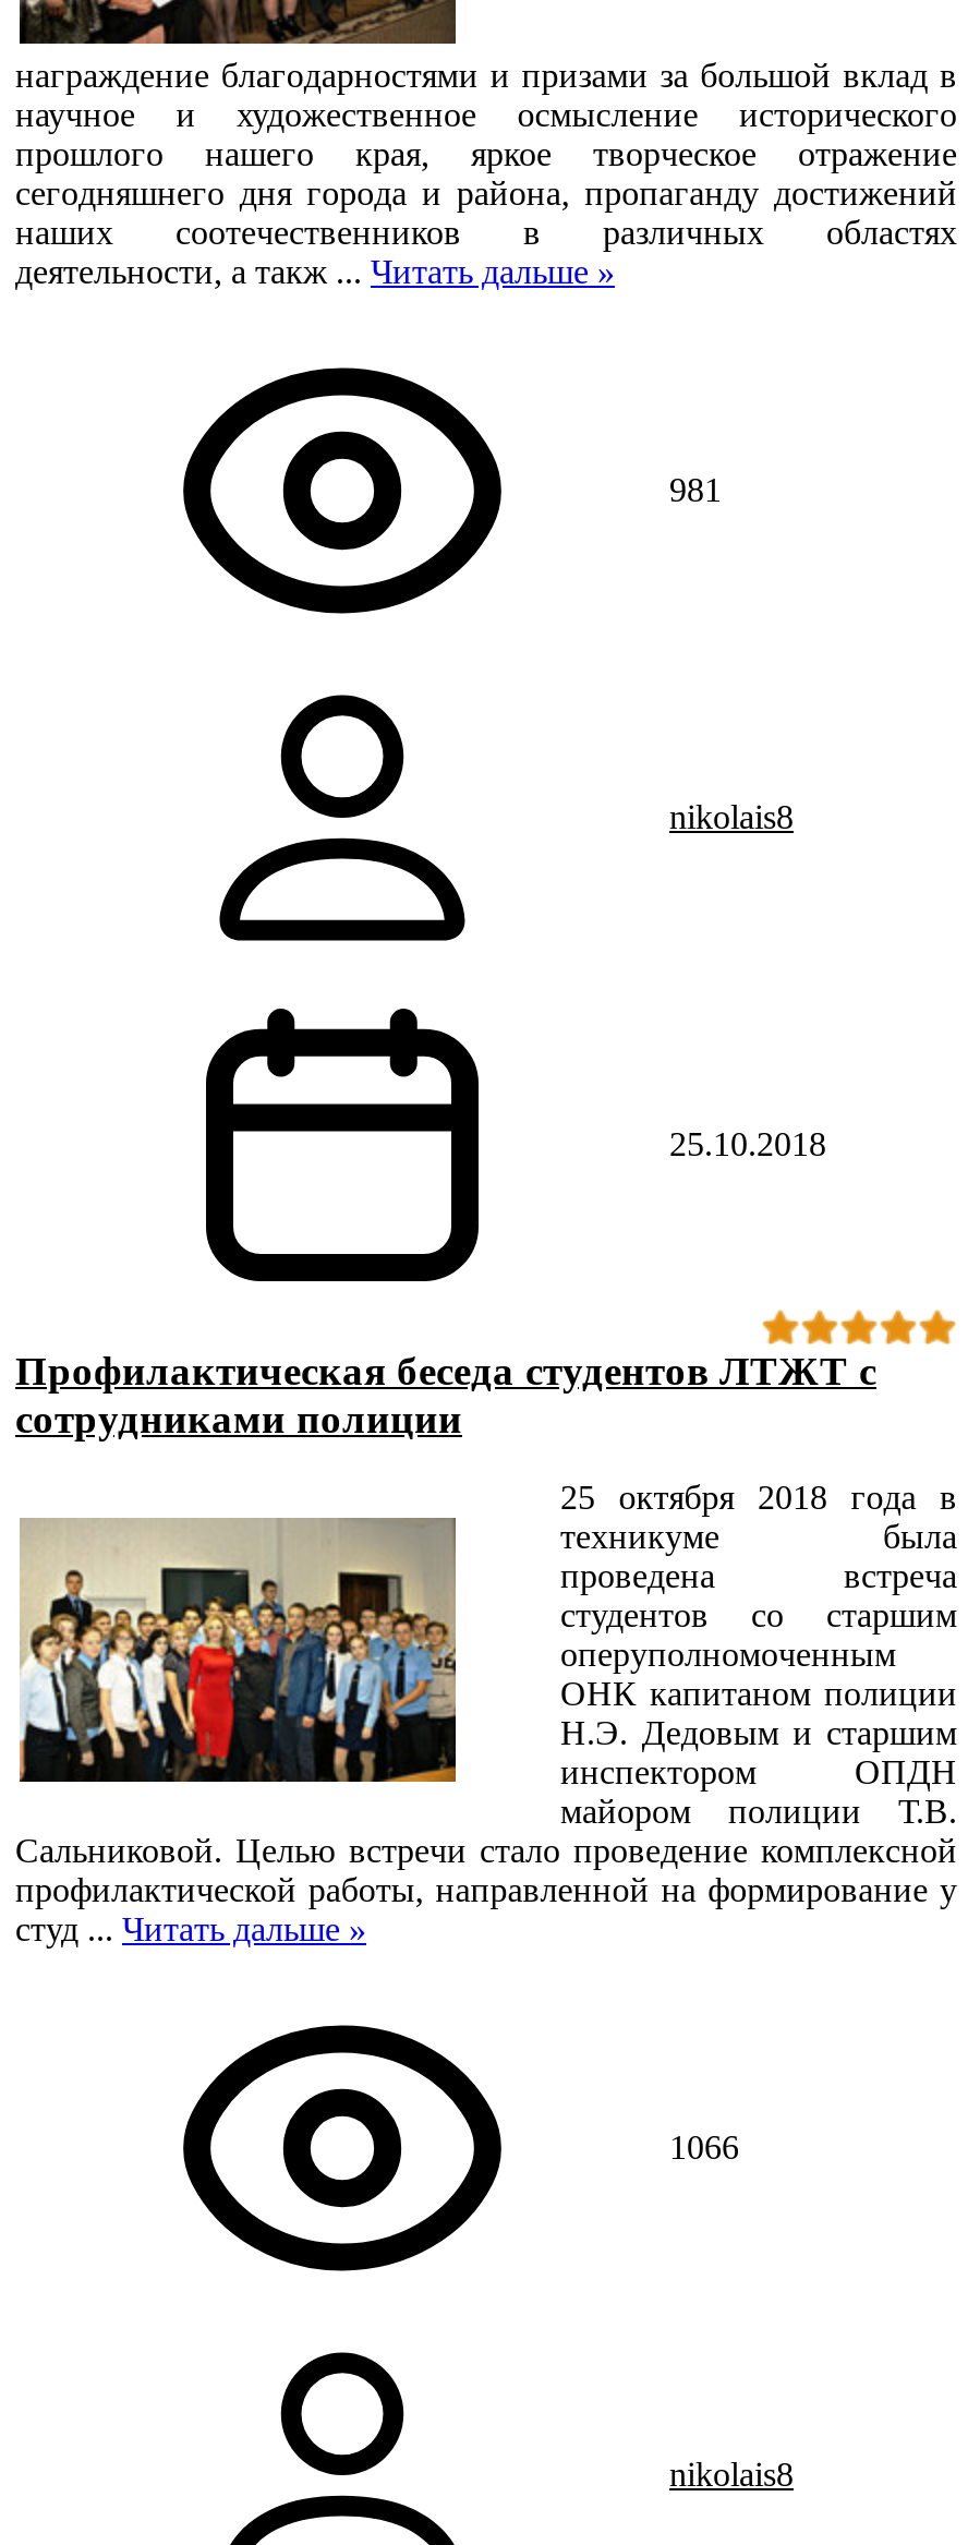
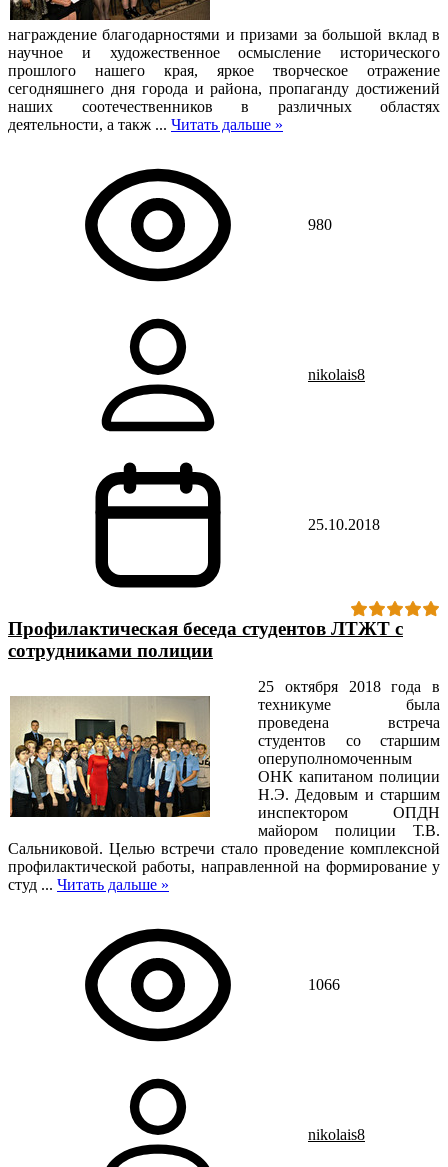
[669,471,722,508] 981 -> [308,216,332,233] 980

